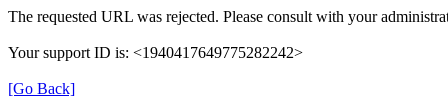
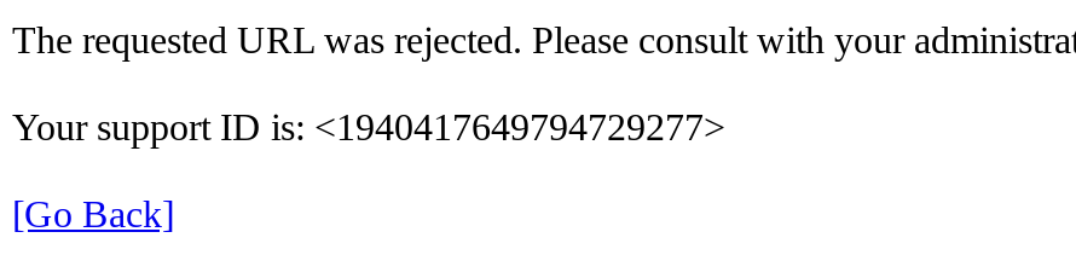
[8,44,303,61] Your support ID is: <1940417649775282242> -> [12,106,725,147] Your support ID is: <1940417649794729277>

